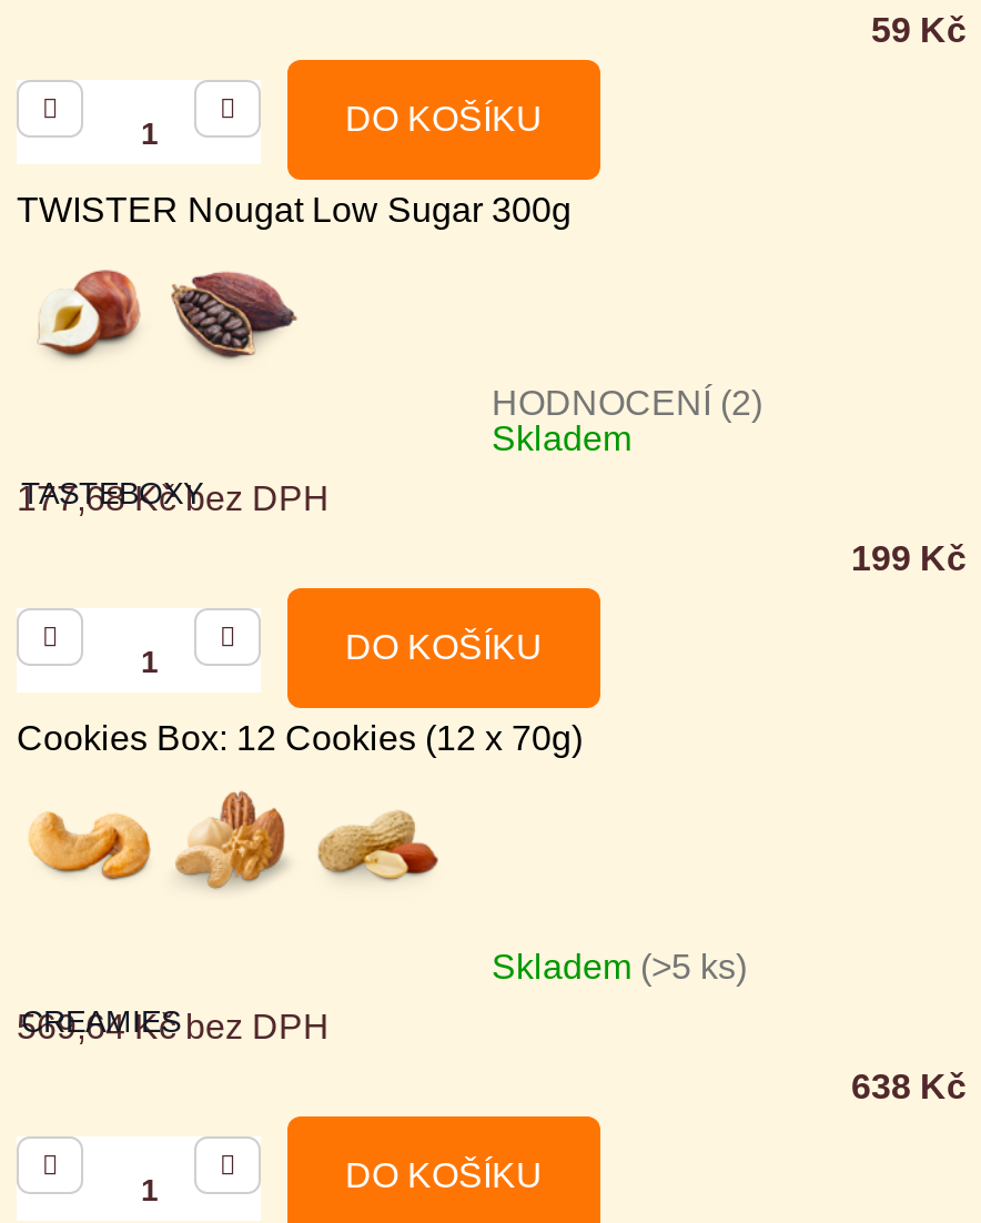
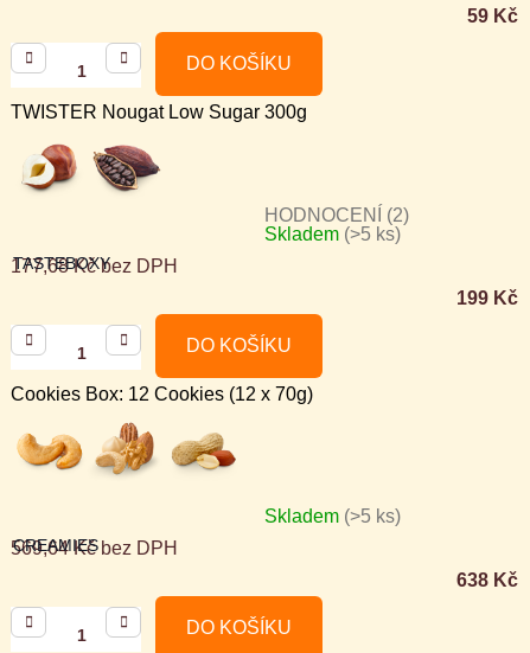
[492,419,631,457] Skladem -> [264,224,401,244] Skladem (>5 ks)

